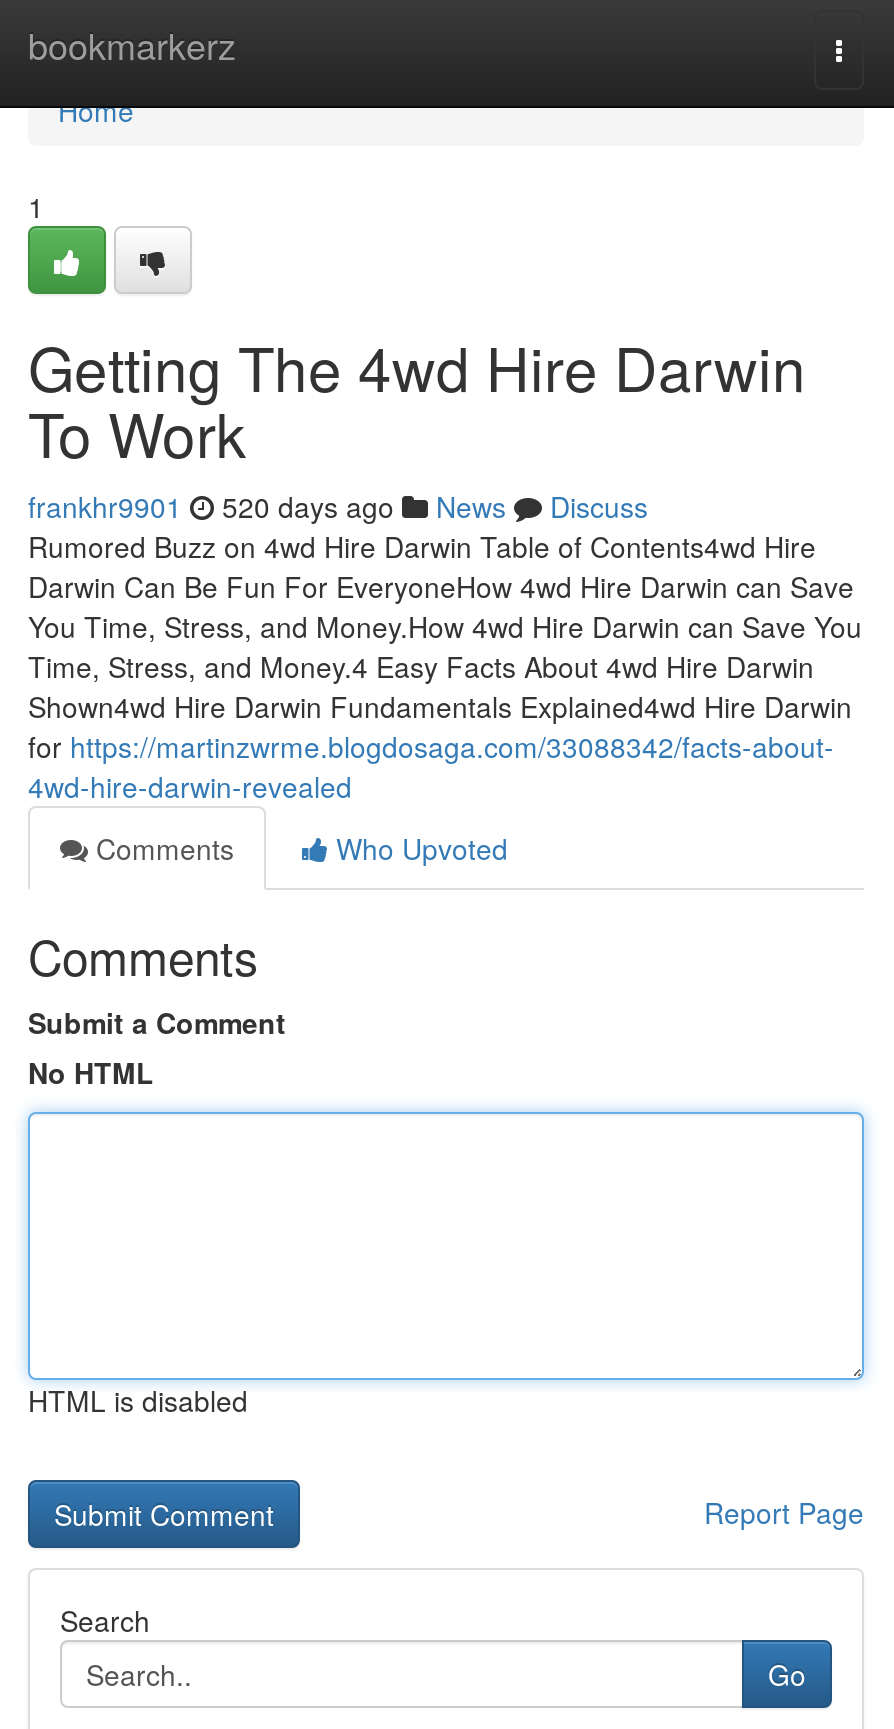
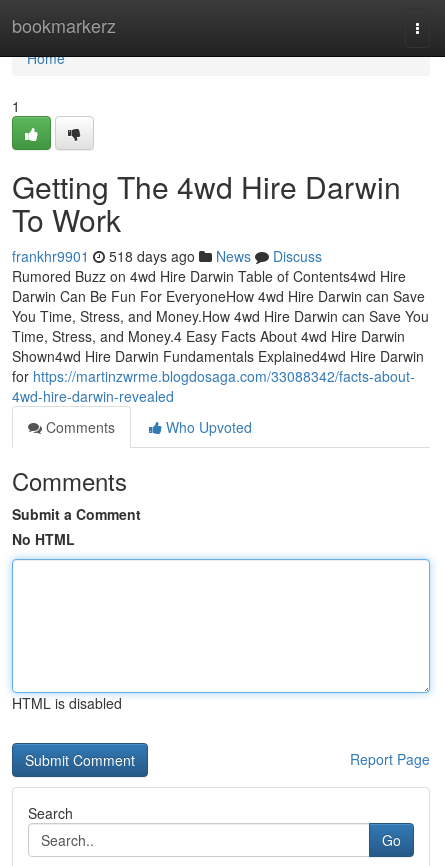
[28,486,648,526] frankhr9901 520 days ago News Discuss -> [12,246,322,266] frankhr9901 518 days ago News Discuss

